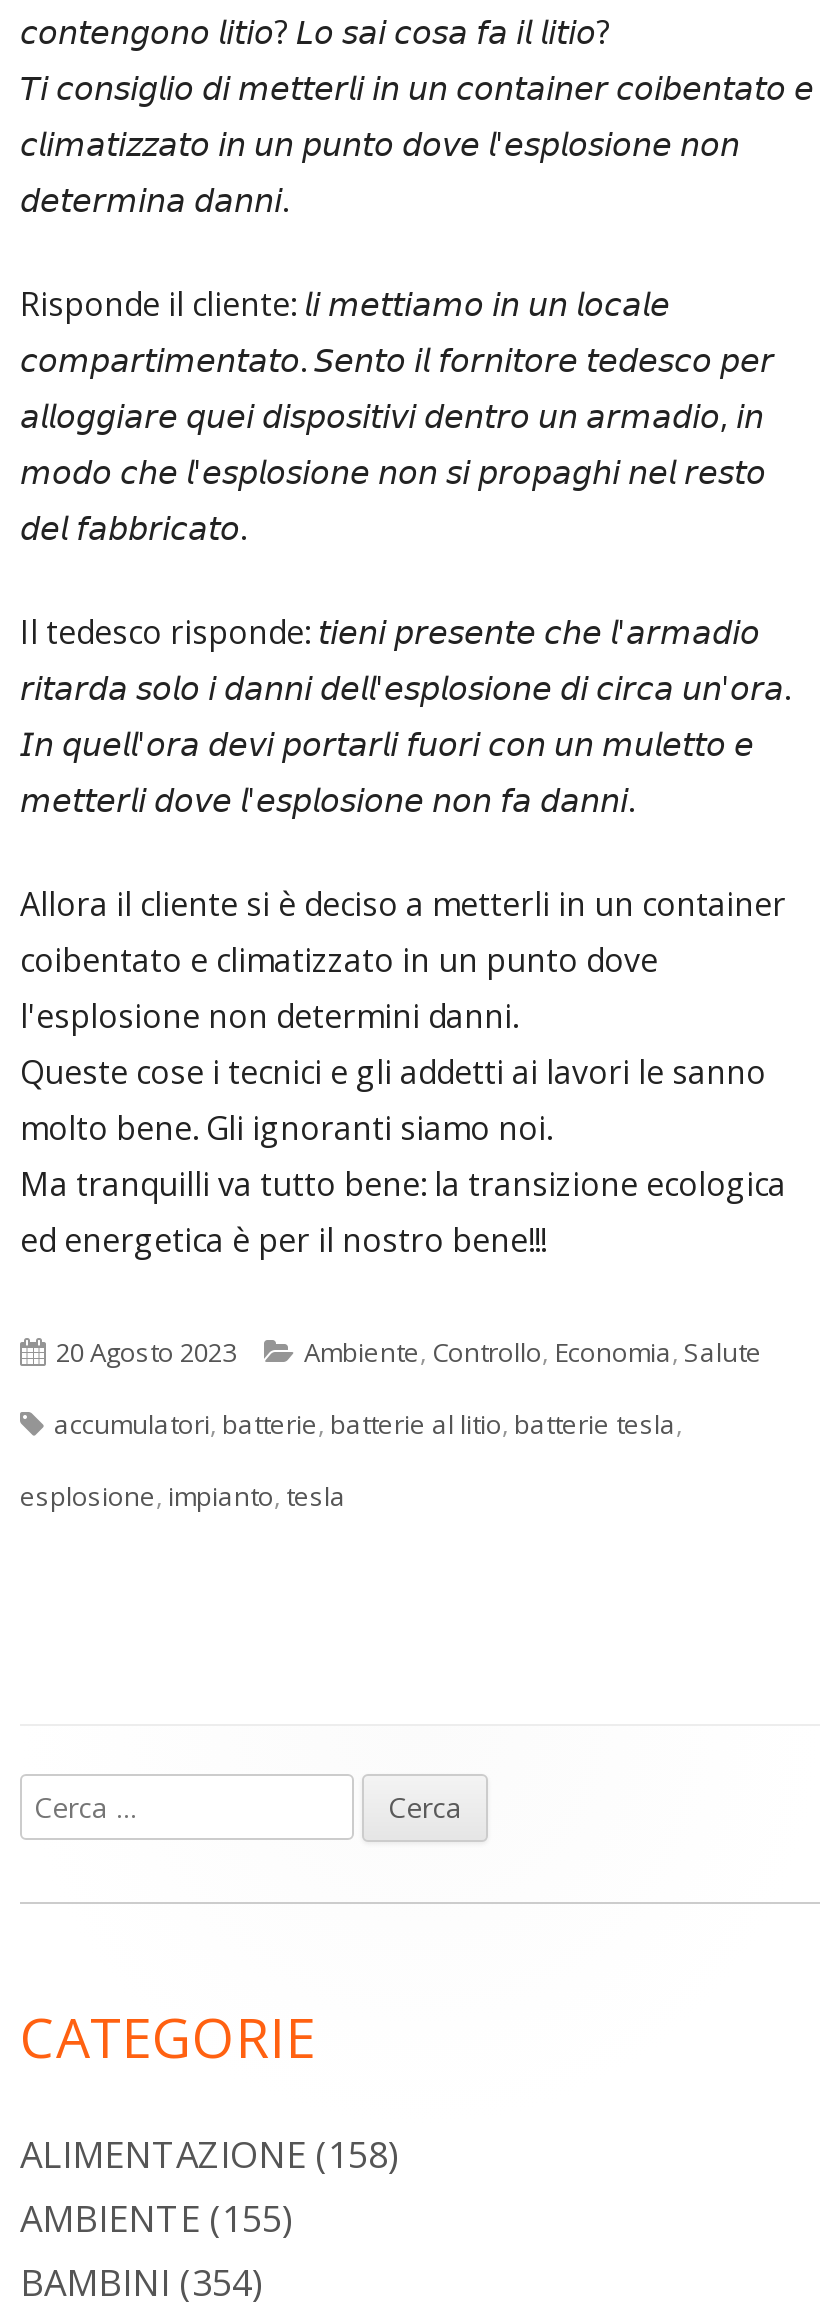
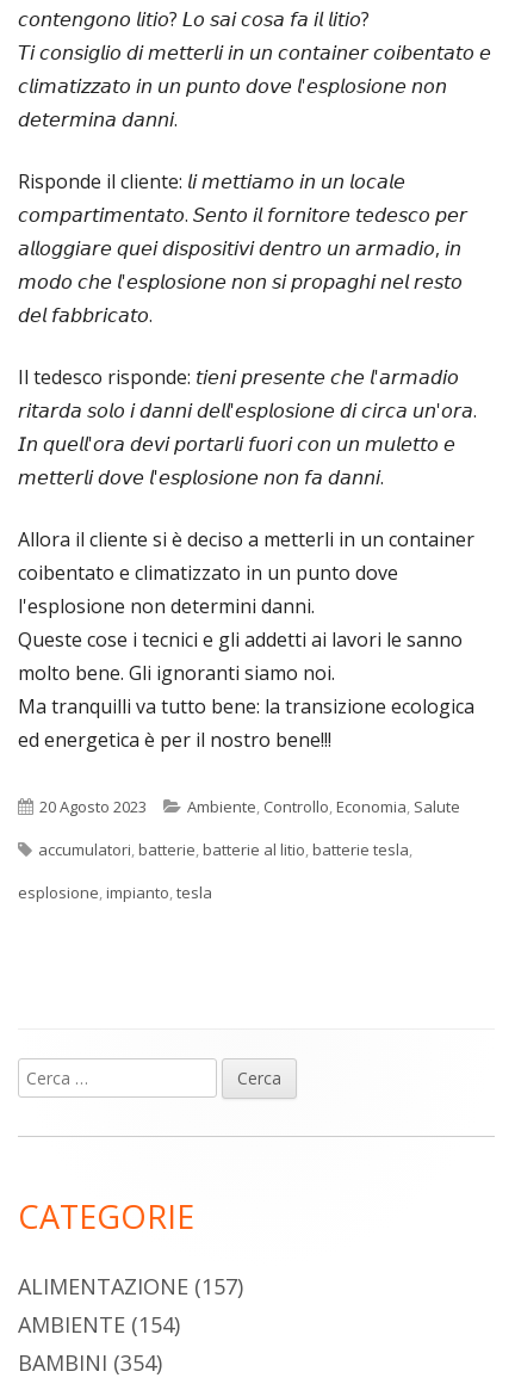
[20,2131,398,2179] ALIMENTAZIONE (158) -> [18,1271,243,1300] ALIMENTAZIONE (157)
[20,2195,292,2243] AMBIENTE (155) -> [18,1309,180,1338] AMBIENTE (154)

